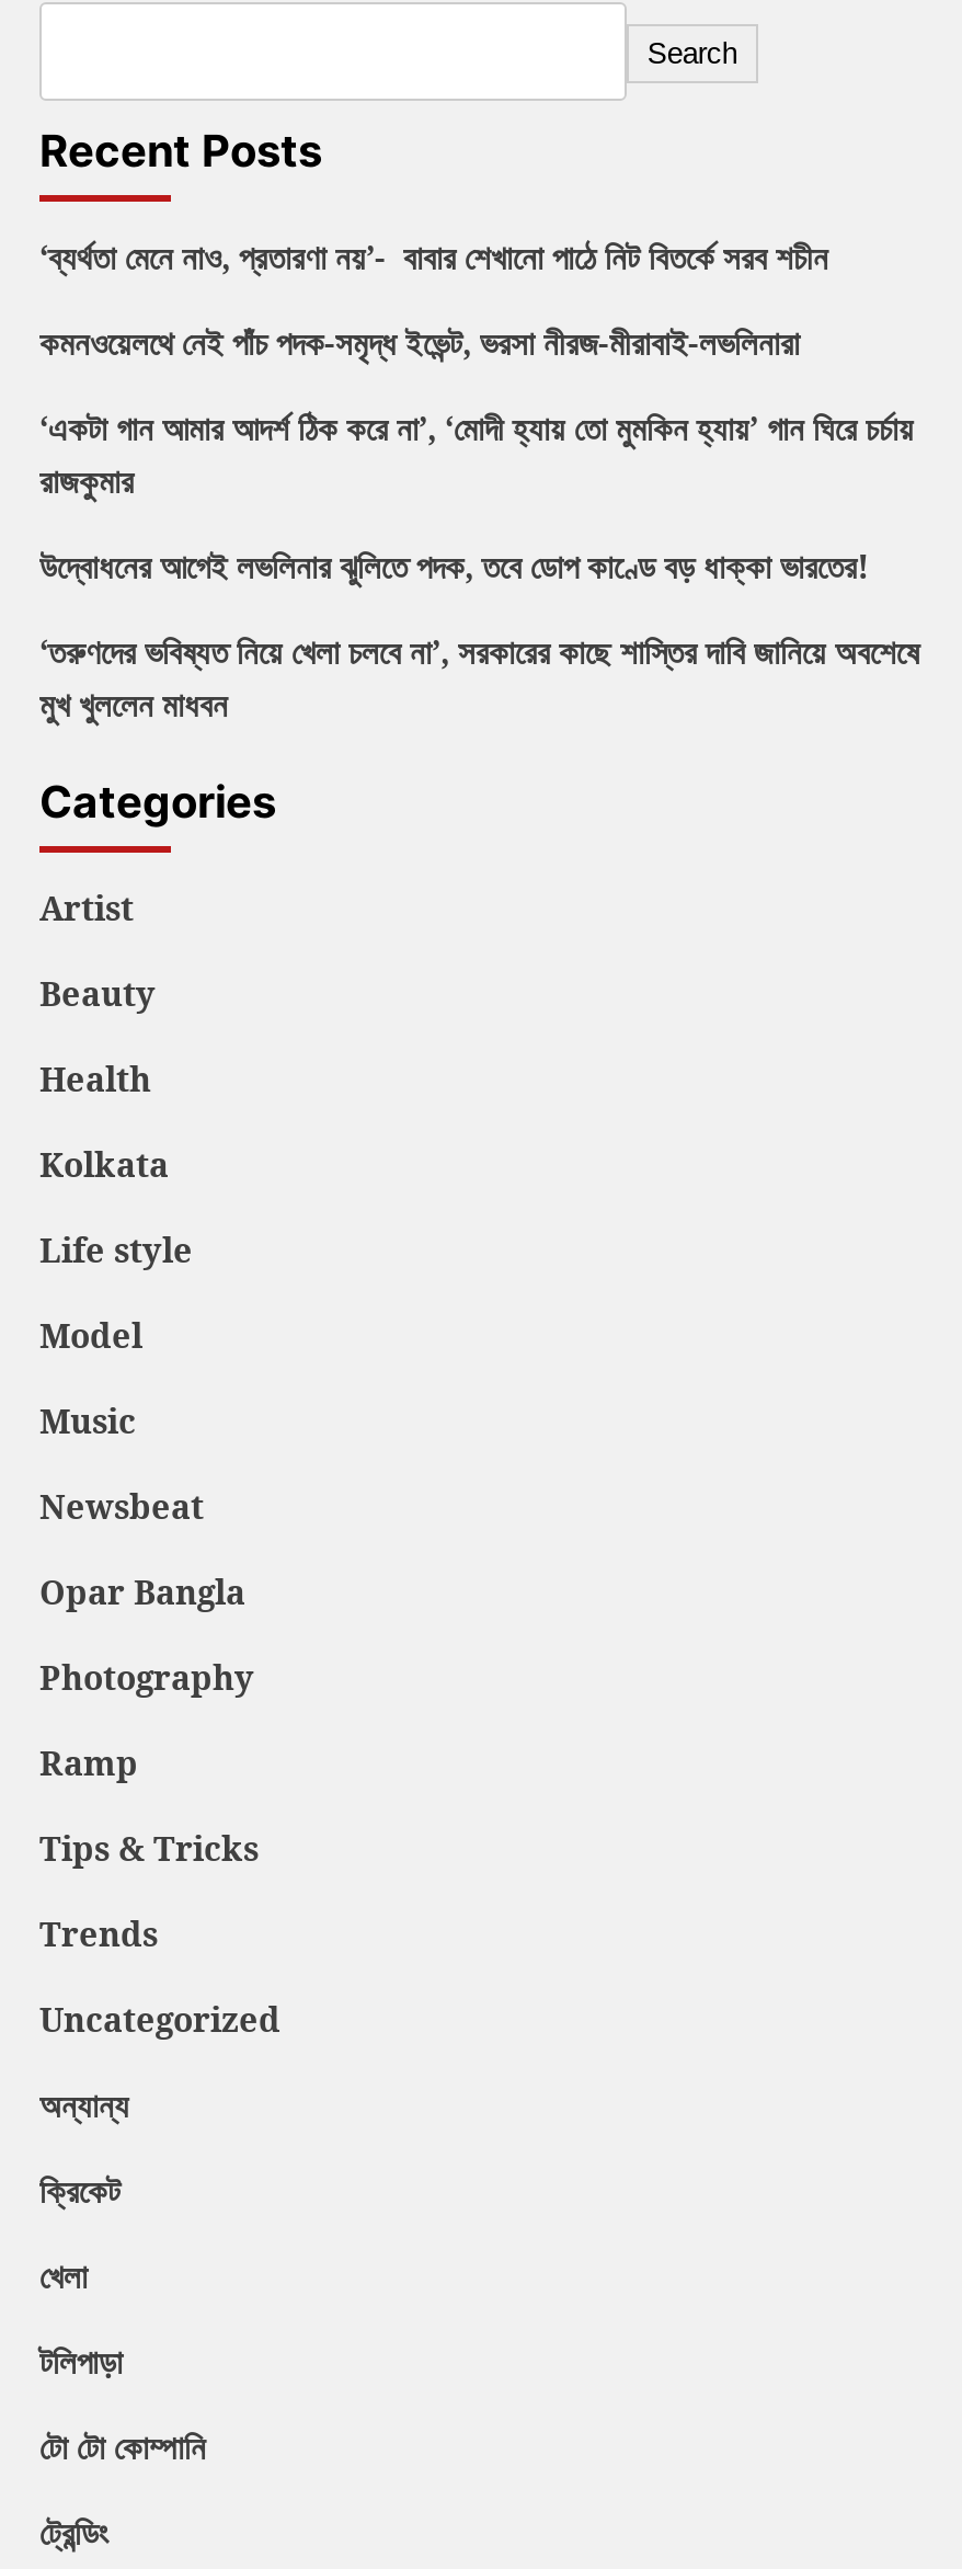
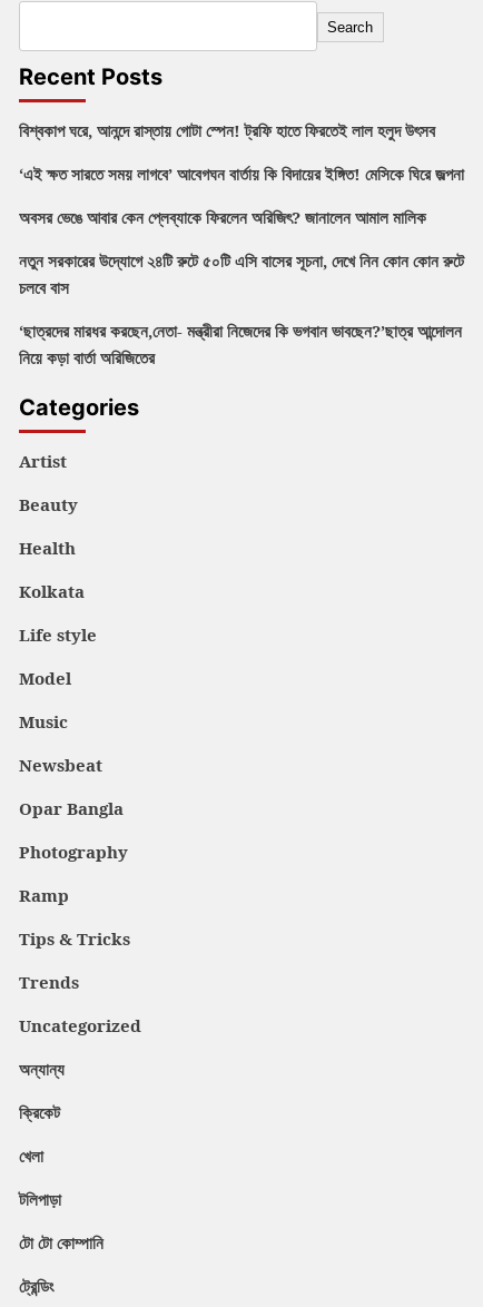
[39,235,828,279] ‘ব্যর্থতা মেনে নাও, প্রতারণা নয়’- বাবার শেখানো পাঠে নিট বিতর্কে সরব শচীন -> [19,119,435,142] বিশ্বকাপ ঘরে, আনন্দে রাস্তায় গোটা স্পেন! ট্রফি হাতে ফিরতেই লাল হলুদ উৎসব
[39,320,800,364] কমনওয়েলথে নেই পাঁচ পদক-সমৃদ্ধ ইভেন্ট, ভরসা নীরজ-মীরাবাই-লভলিনারা -> [19,163,464,185] ‘এই ক্ষত সারতে সময় লাগবে’ আবেগঘন বার্তায় কি বিদায়ের ইঙ্গিত! মেসিকে ঘিরে জল্পনা
[39,406,914,502] ‘একটা গান আমার আদর্শ ঠিক করে না’, ‘মোদী হ্যায় তো মুমকিন হ্যায়’ গান ঘিরে চর্চায় | রাজকুমার -> [19,206,426,228] অবসর ভেঙে আবার কেন প্লেব্যাকে ফিরলেন অরিজিৎ? জানালেন আমাল মালিক
[39,544,870,588] উদ্বোধনের আগেই লভলিনার ঝুলিতে পদক, তবে ডোপ কাণ্ডে বড় ধাক্কা ভারতের! -> [19,250,464,299] নতুন সরকারের উদ্যোগে ২৪টি রুটে ৫০টি এসি বাসের সূচনা, দেখে নিন কোন কোন রুটে | চলবে বাস
[39,630,920,726] ‘তরুণদের ভবিষ্যত নিয়ে খেলা চলবে না’, সরকারের কাছে শাস্তির দাবি জানিয়ে অবশেষে | মুখ খুললেন মাধবন -> [19,320,462,369] ‘ছাত্রদের মারধর করছেন,নেতা- মন্ত্রীরা নিজেদের কি ভগবান ভাবছেন?’ছাত্র আন্দোলন | নিয়ে কড়া বার্তা অরিজিতের

